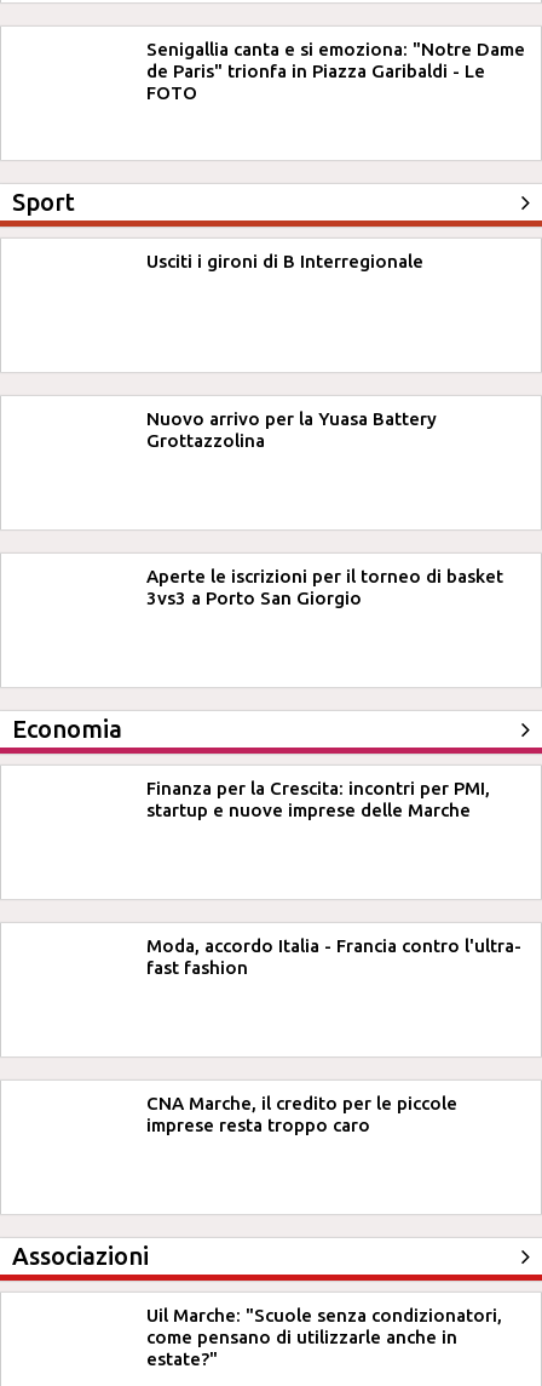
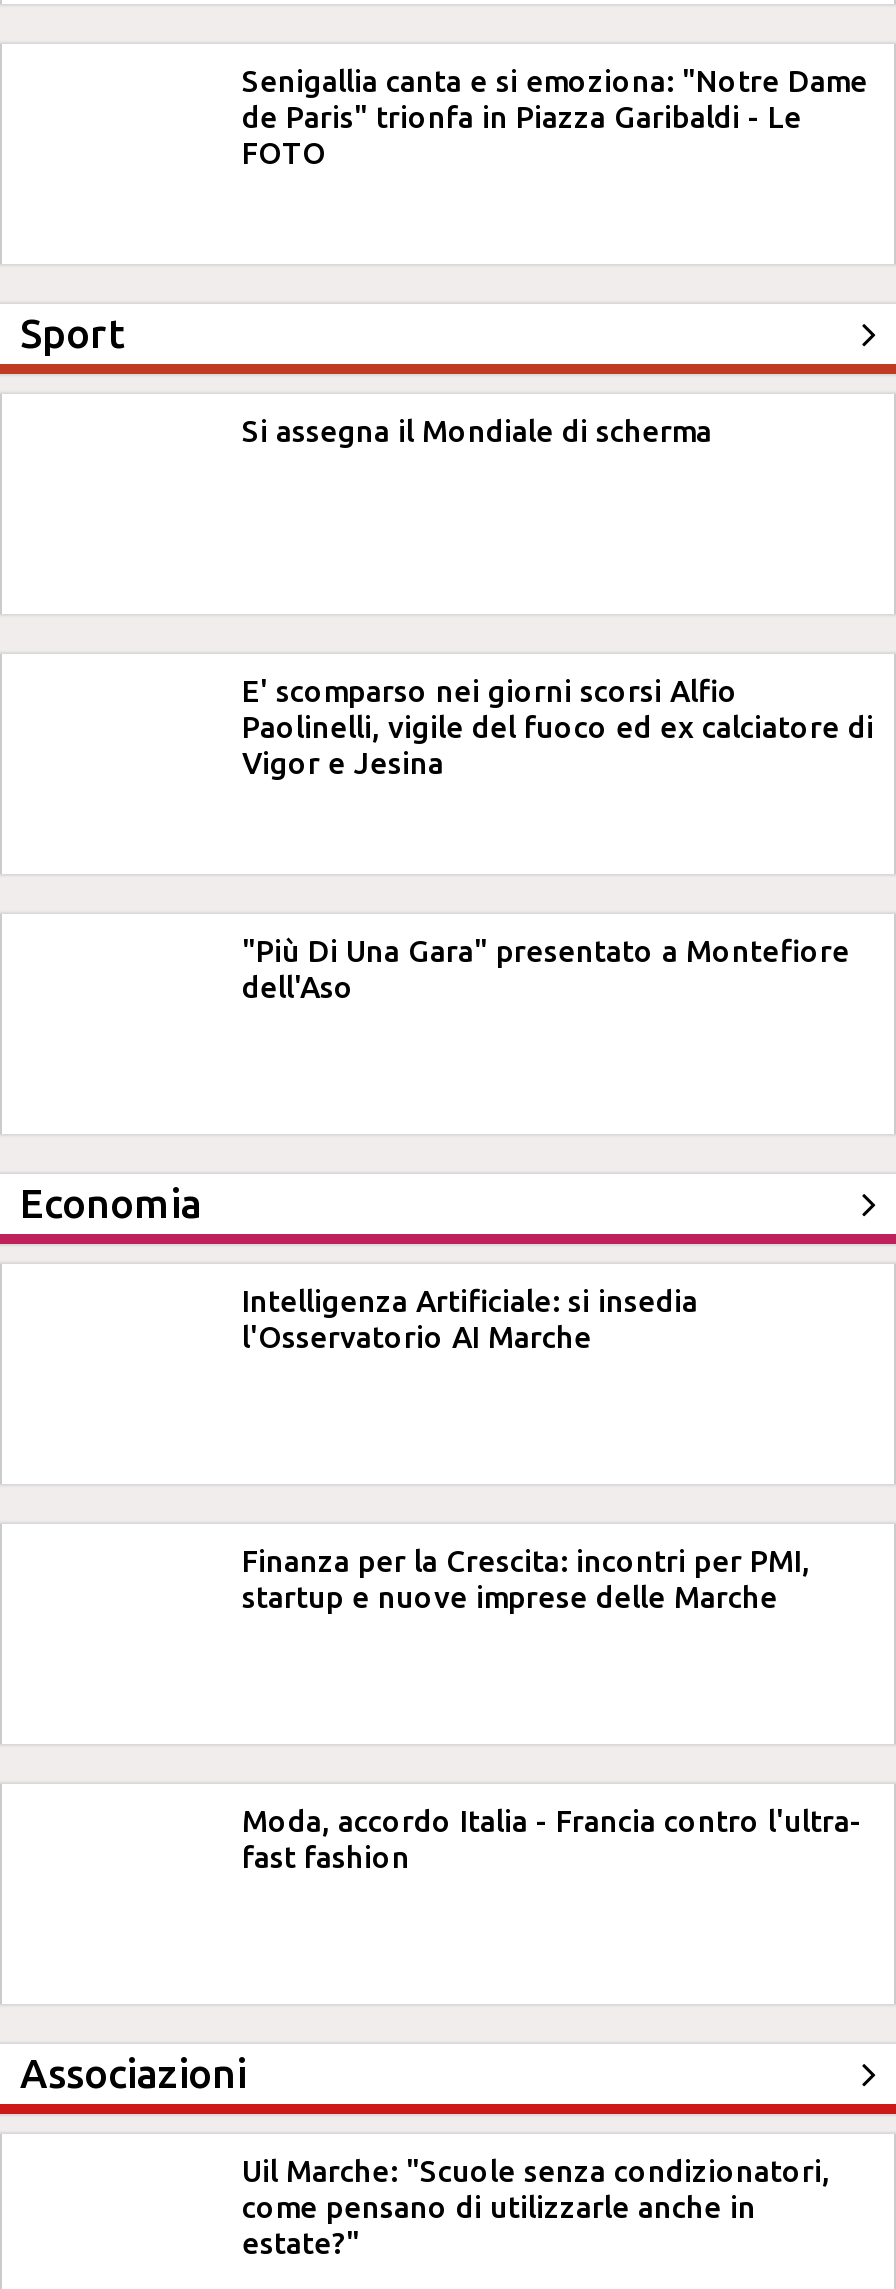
[146,251,423,271] Usciti i gironi di B Interregionale -> [242,414,712,448] Si assegna il Mondiale di scherma
[146,408,437,451] Nuovo arrivo per la Yuasa Battery | Grottazzolina -> [242,674,874,780] E' scomparso nei giorni scorsi Alfio | Paolinelli, vigile del fuoco ed ex calciatore di | Vigor e Jesina
[146,566,503,608] Aperte le iscrizioni per il torneo di basket | 3vs3 a Porto San Giorgio -> [242,934,850,1004] "Più Di Una Gara" presentato a Montefiore | dell'Aso
none -> [242,1284,698,1354] Intelligenza Artificiale: si insedia | l'Osservatorio AI Marche
moved [146,778,521,978] -> [242,1544,862,1874]: Finanza per la Crescita: incontri per PMI, | startup e nuove imprese delle Marche | Moda, accordo Italia - Francia contro l'ultra- | fast fashion
[146,1093,457,1135] CNA Marche, il credito per le piccole | imprese resta troppo caro -> none

